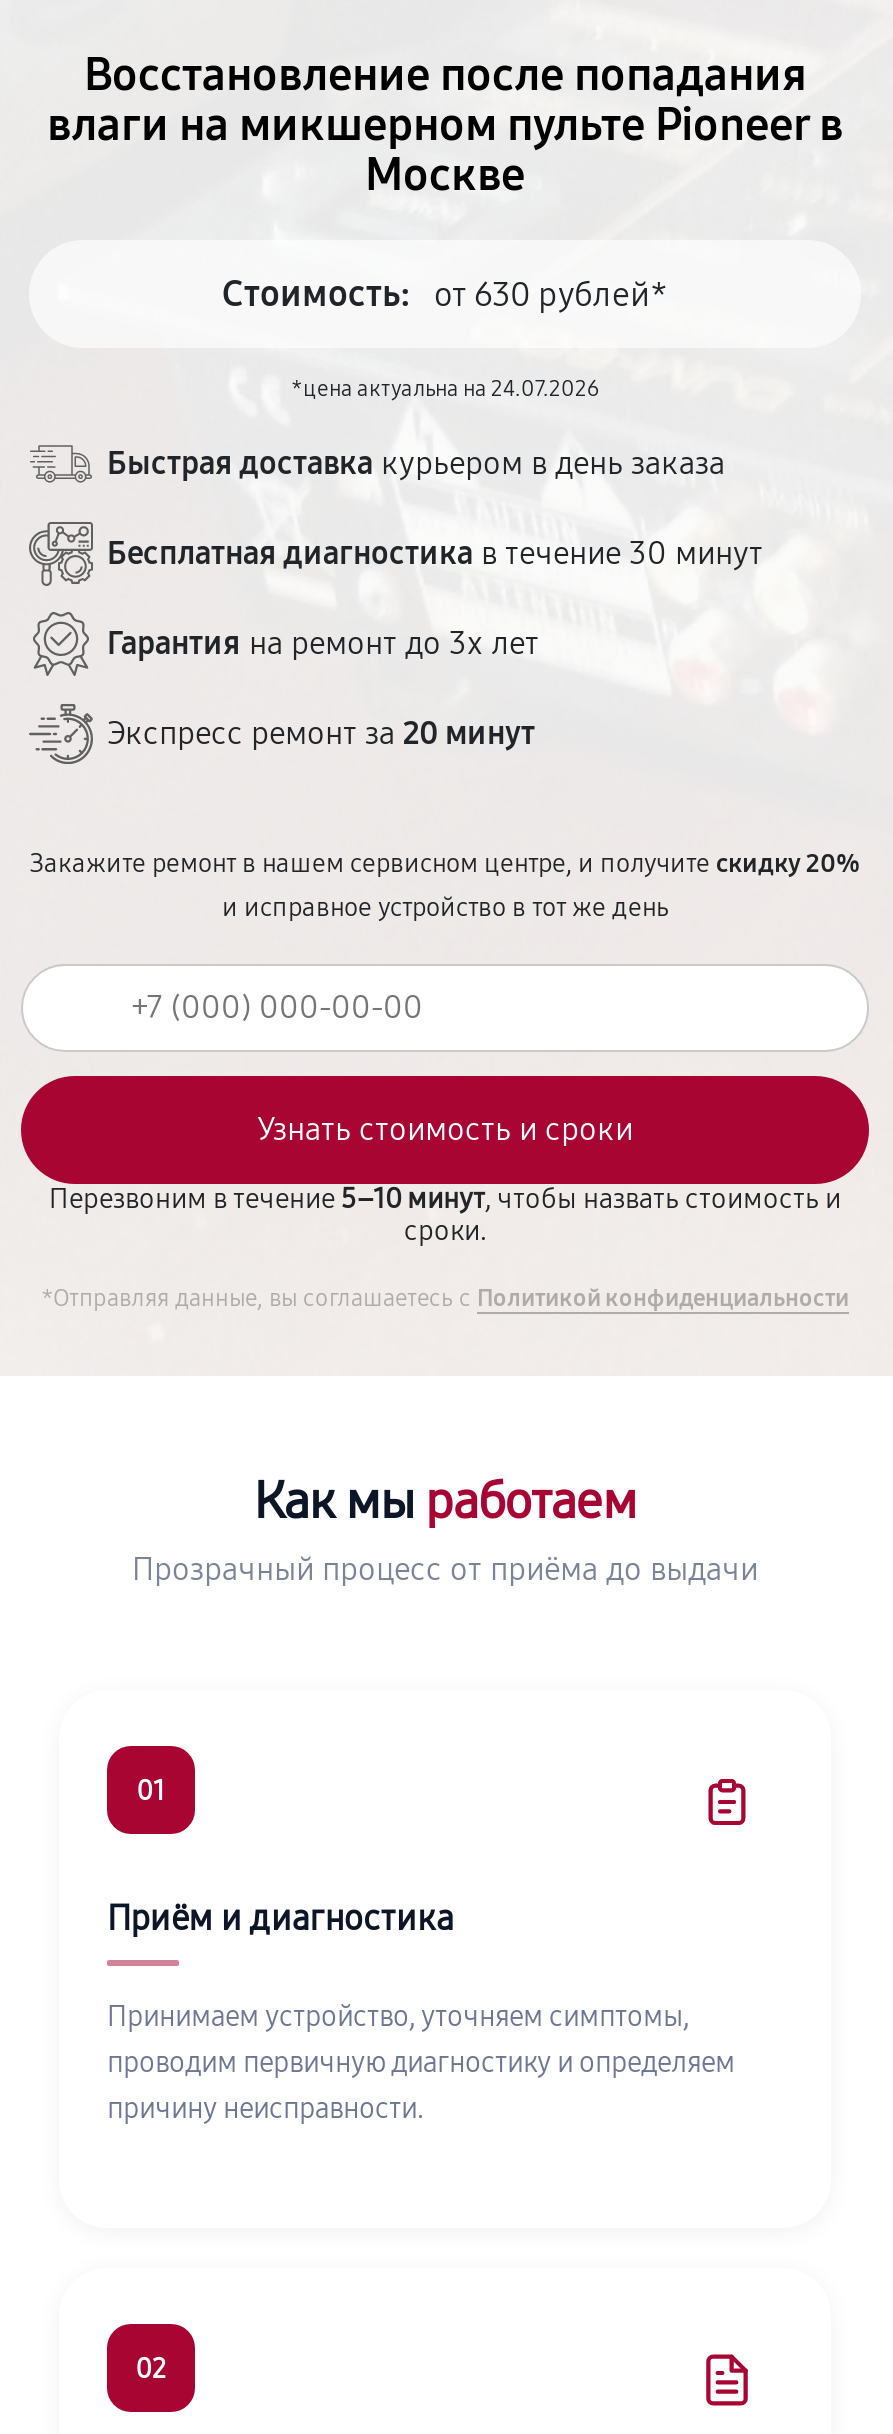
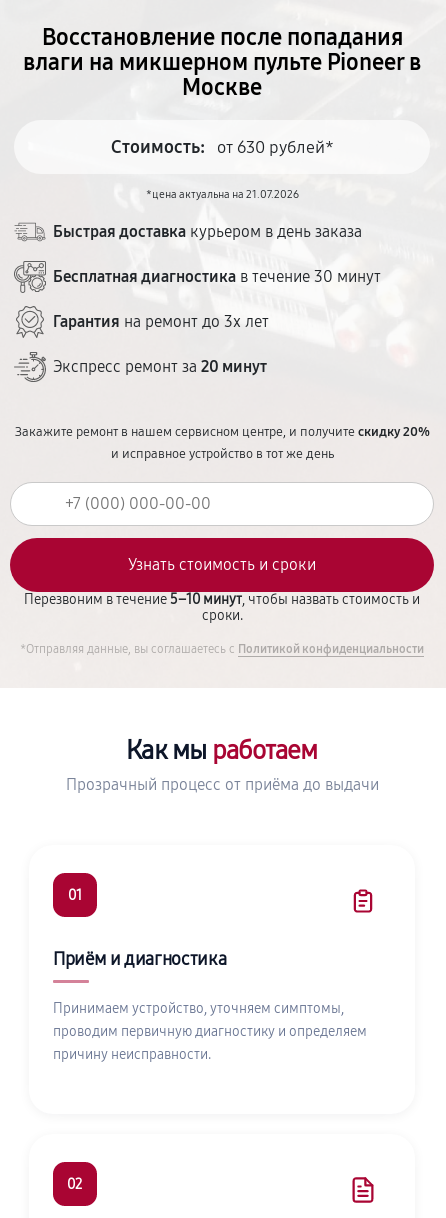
[291,376,599,402] *цена актуальна на 24.07.2026 -> [145,188,298,201] *цена актуальна на 21.07.2026

